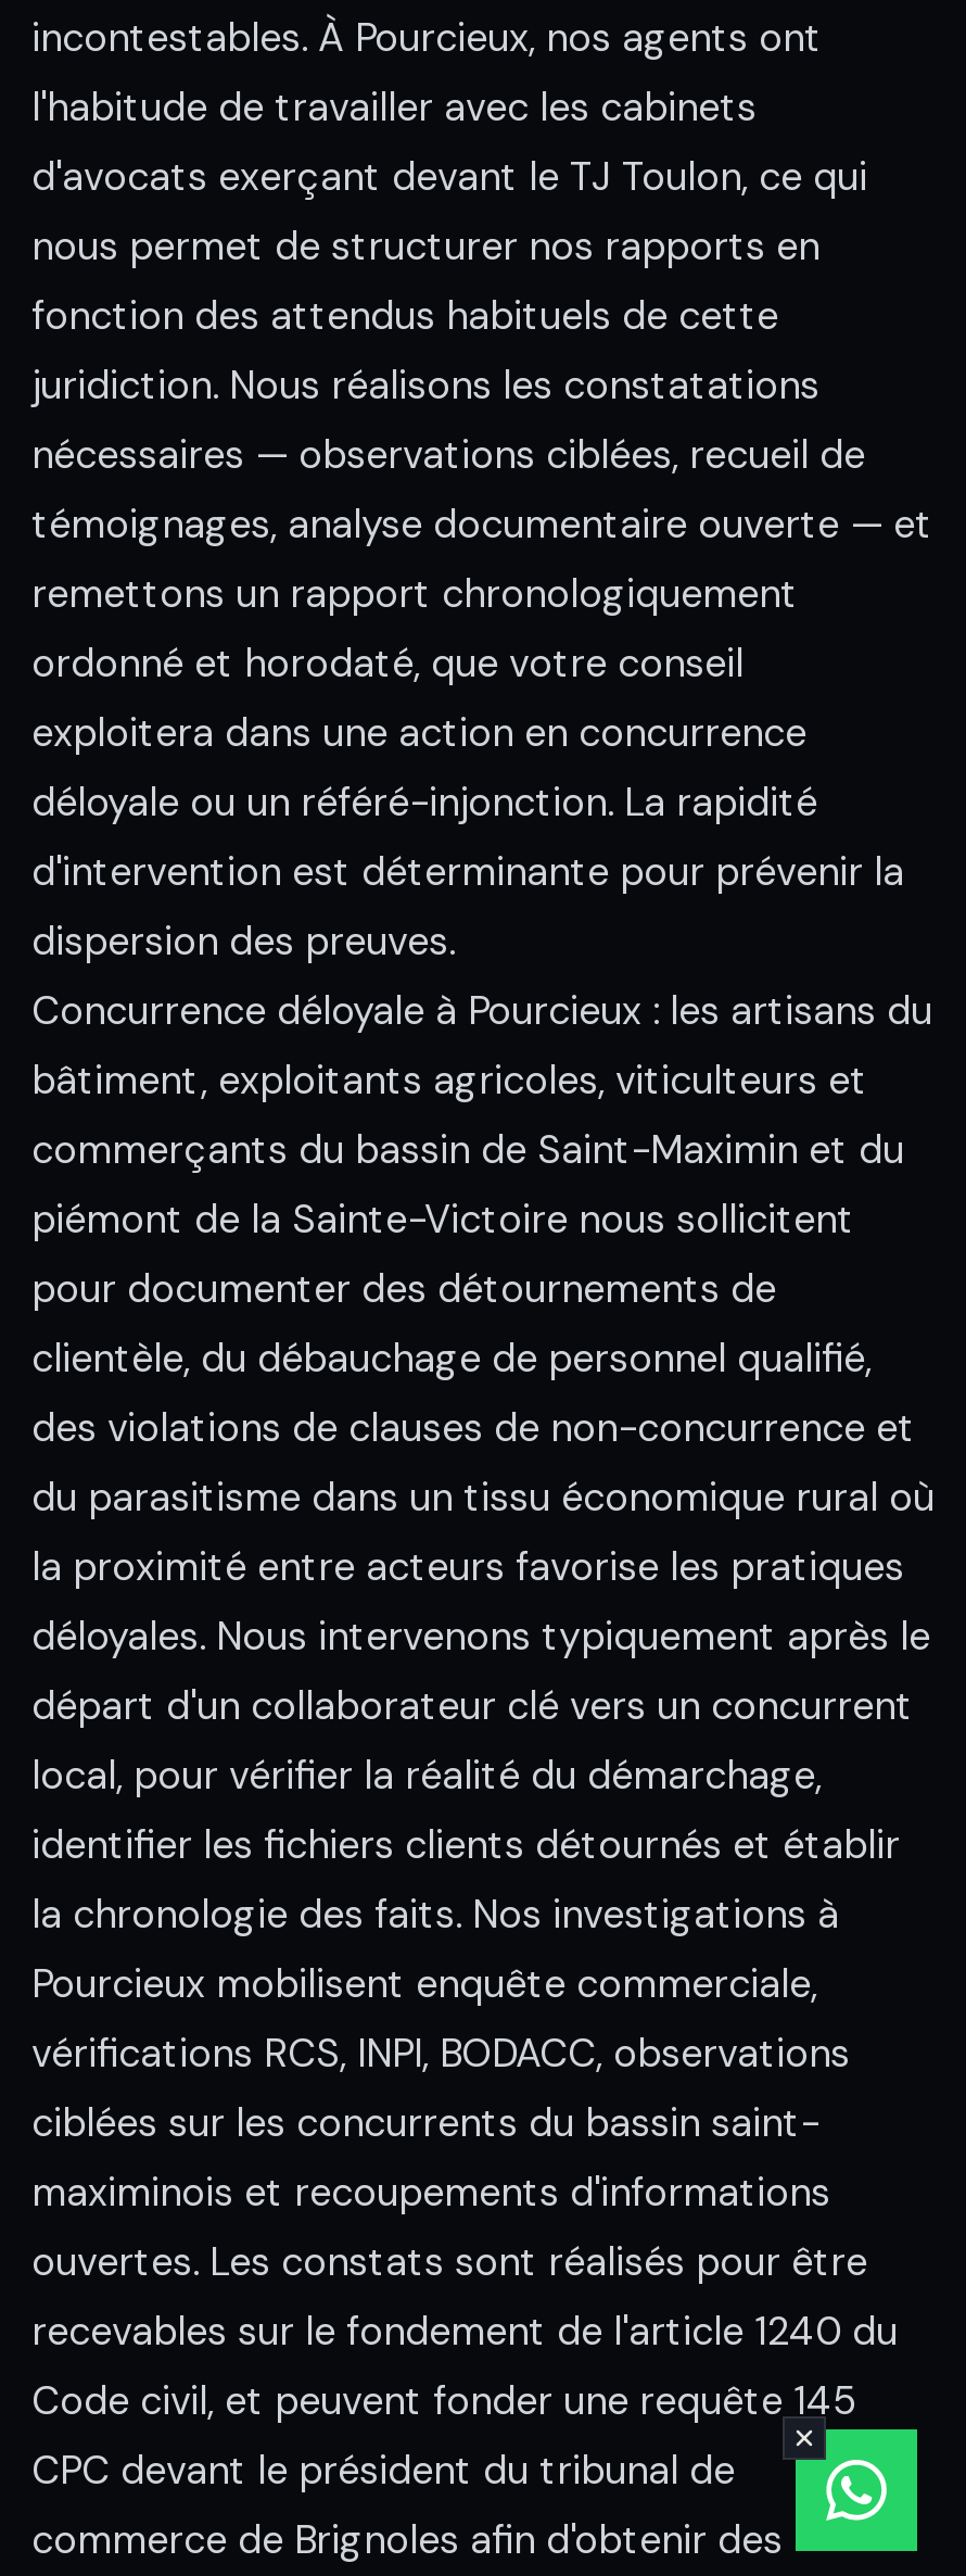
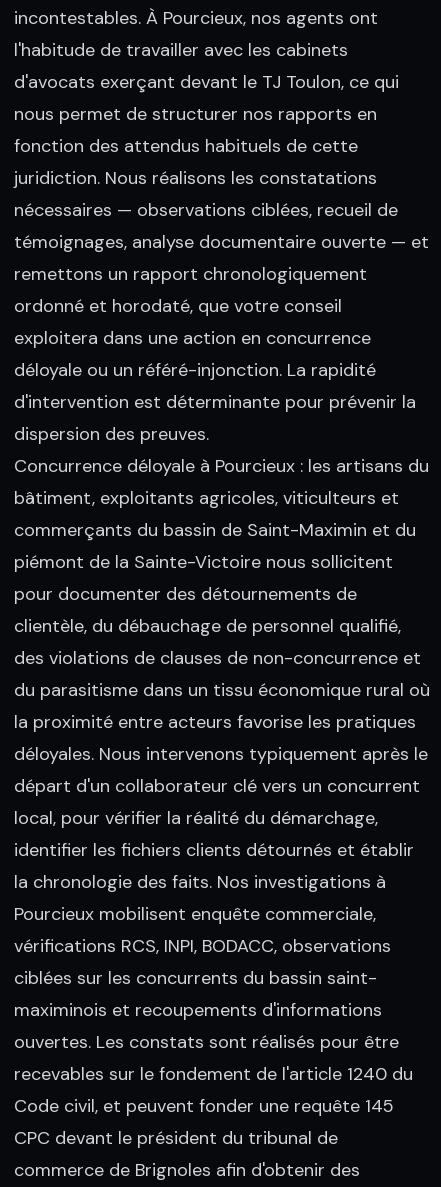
[783,2427,919,2553] [image] -> none

